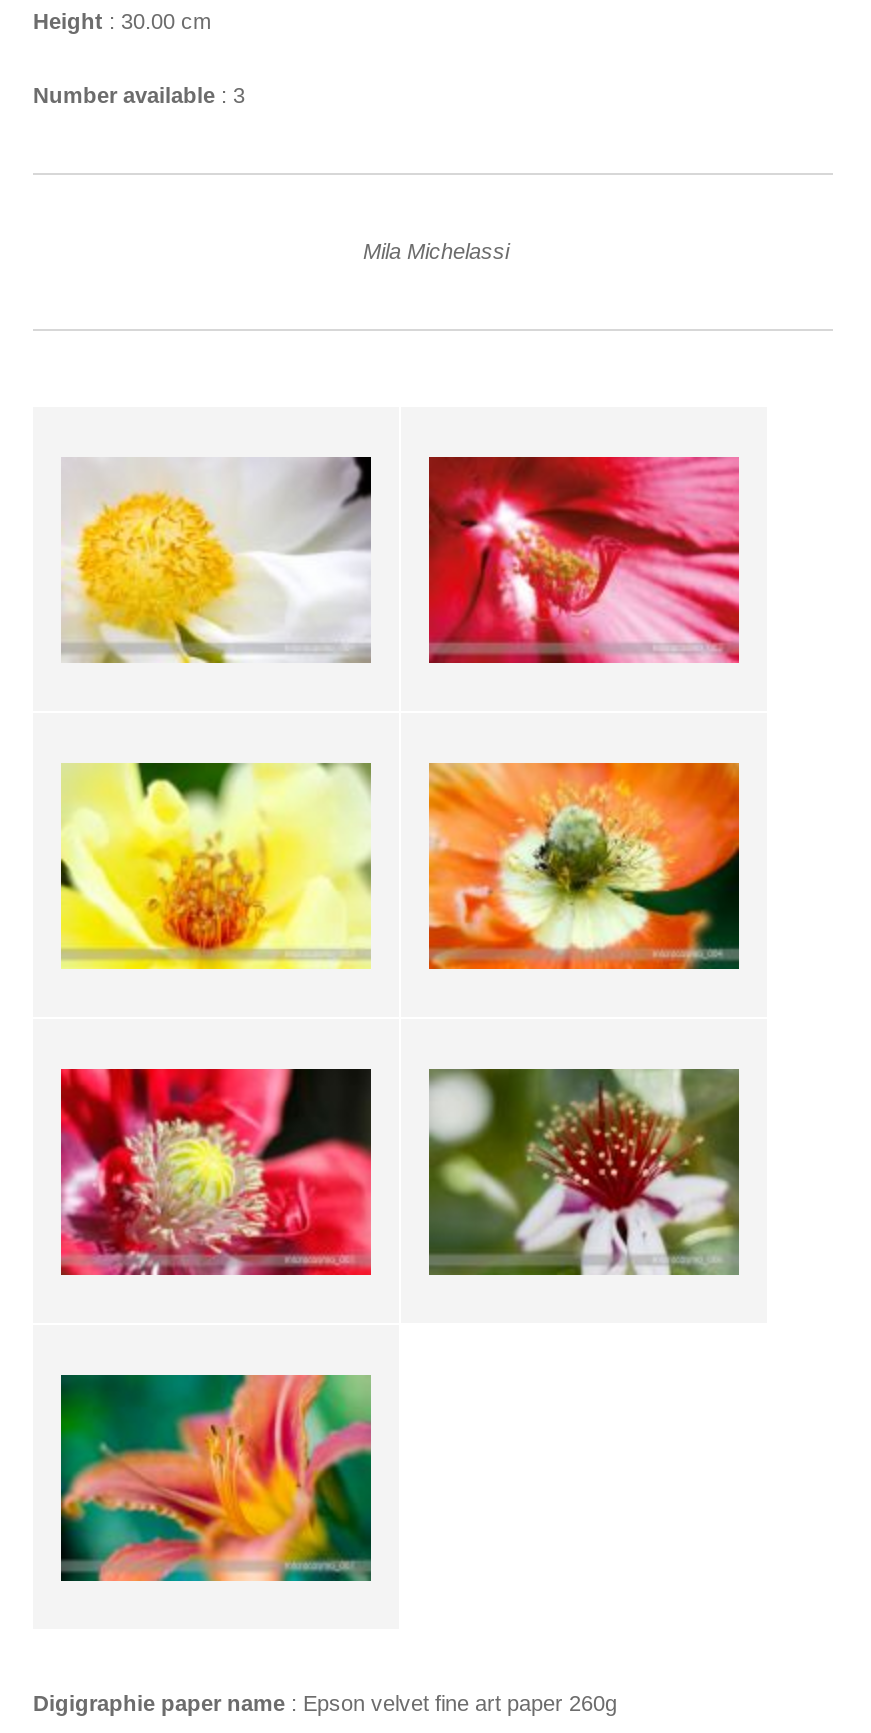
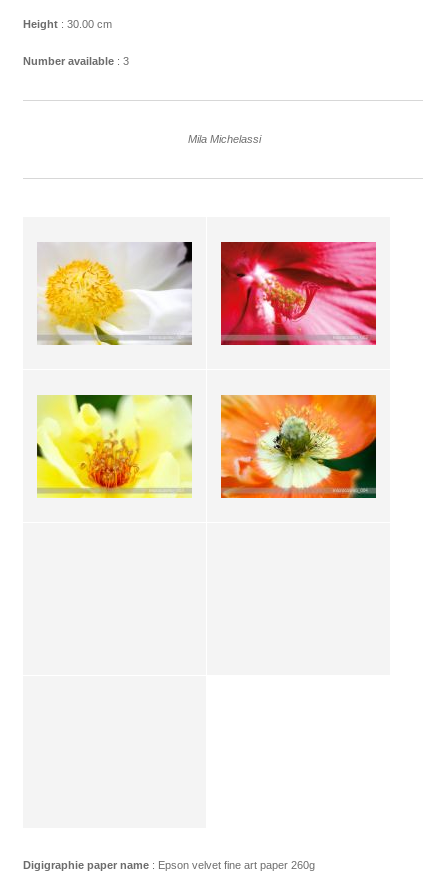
[59,1067,373,1277] [image] -> none
[427,1067,741,1277] [image] -> none
[59,1373,373,1583] [image] -> none

